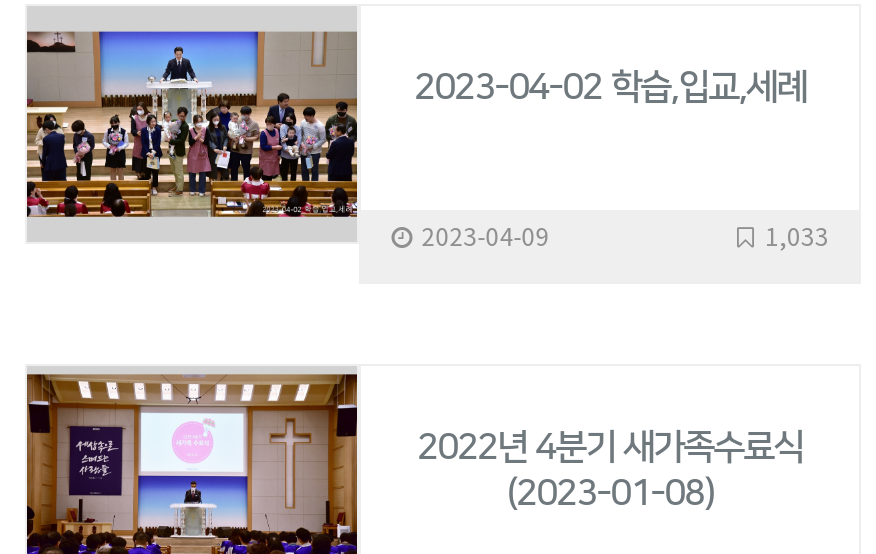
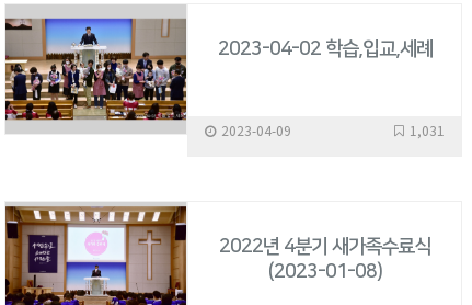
[765,226,829,252] 1,033 -> [410,125,445,139] 1,031

